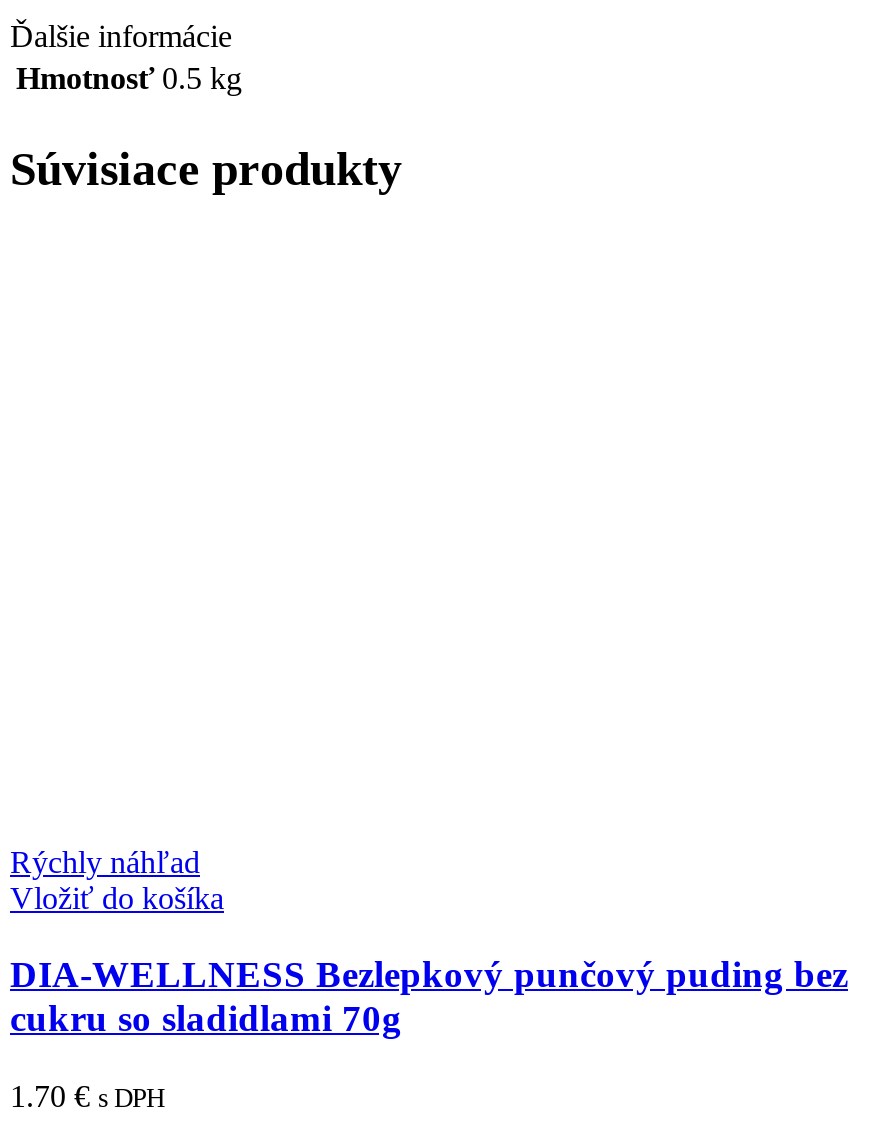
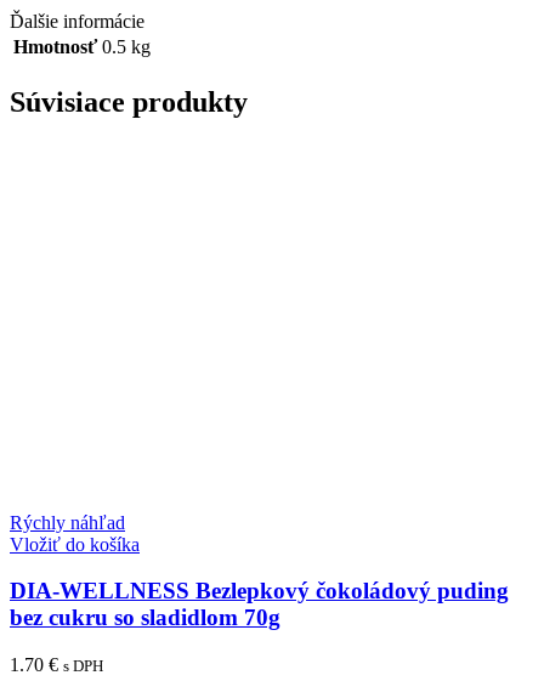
[10,954,848,1040] DIA-WELLNESS Bezlepkový punčový puding bez | cukru so sladidlami 70g -> [10,578,509,631] DIA-WELLNESS Bezlepkový čokoládový puding | bez cukru so sladidlom 70g

